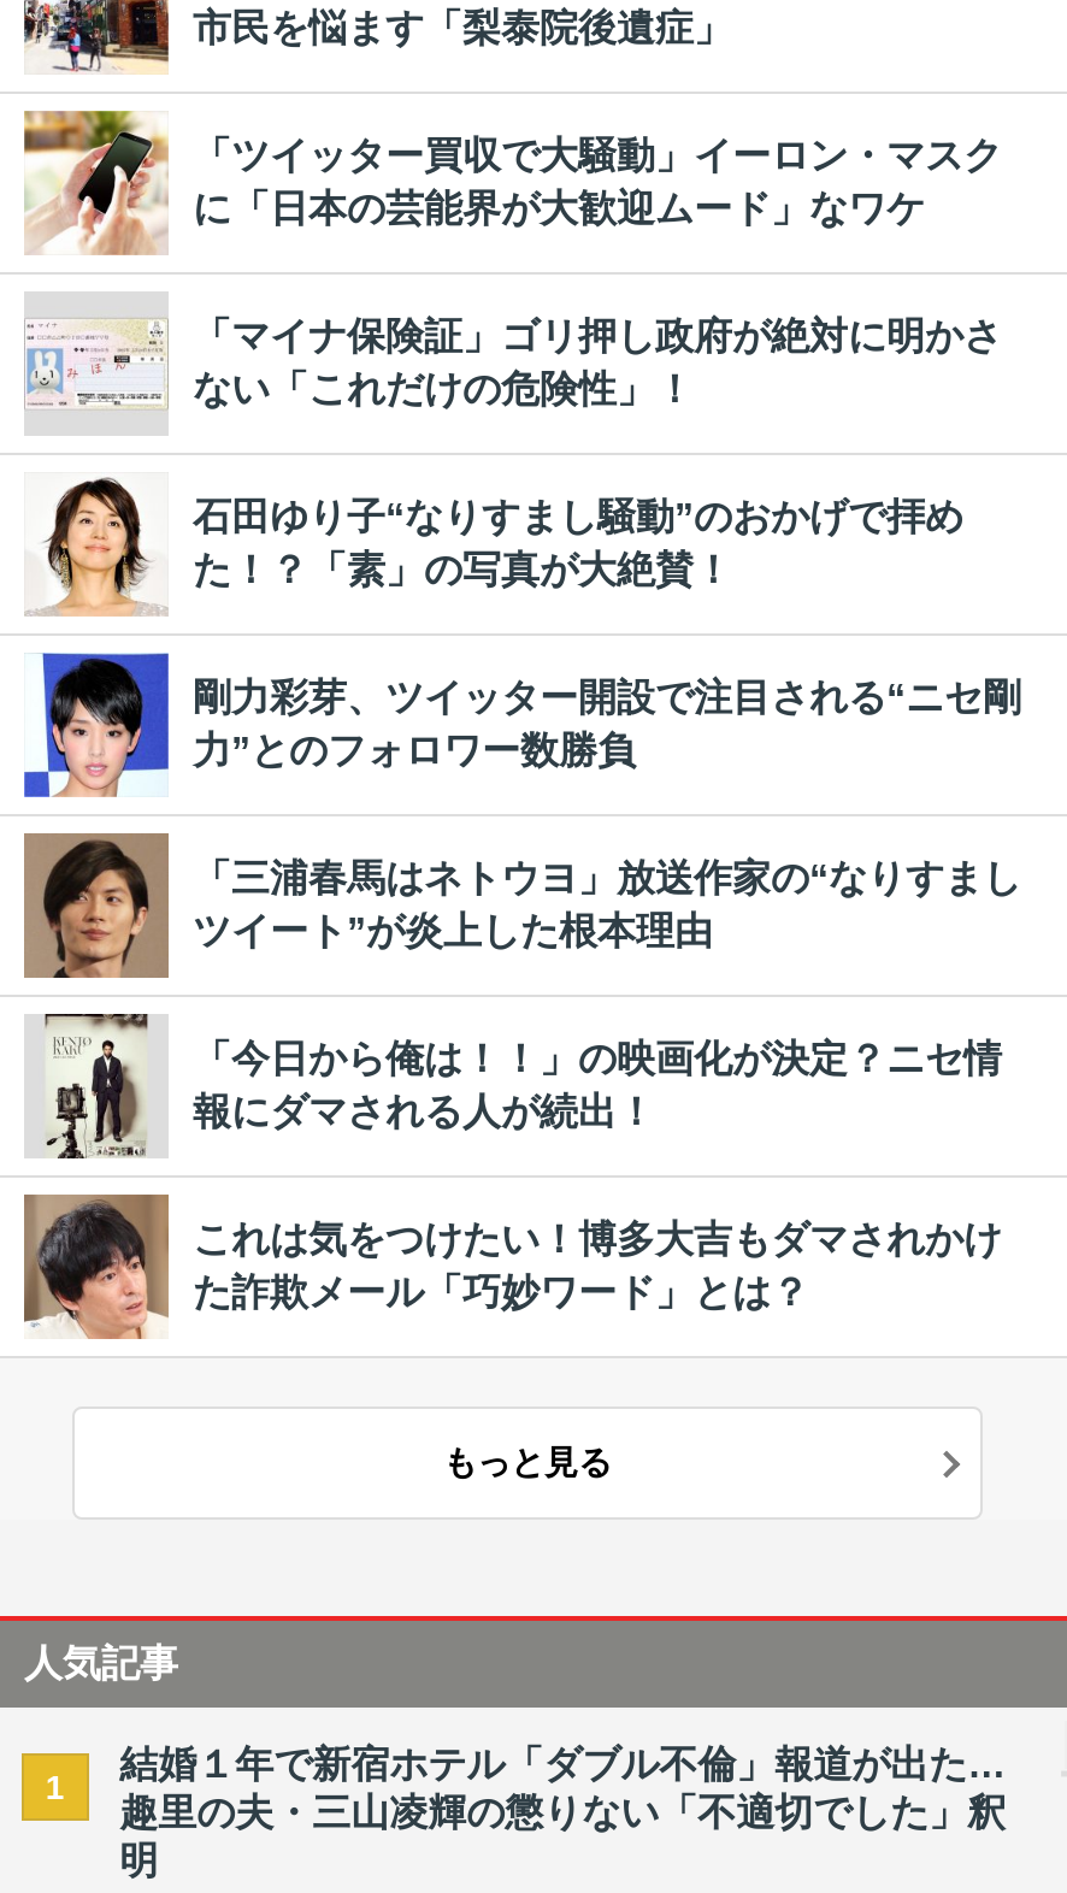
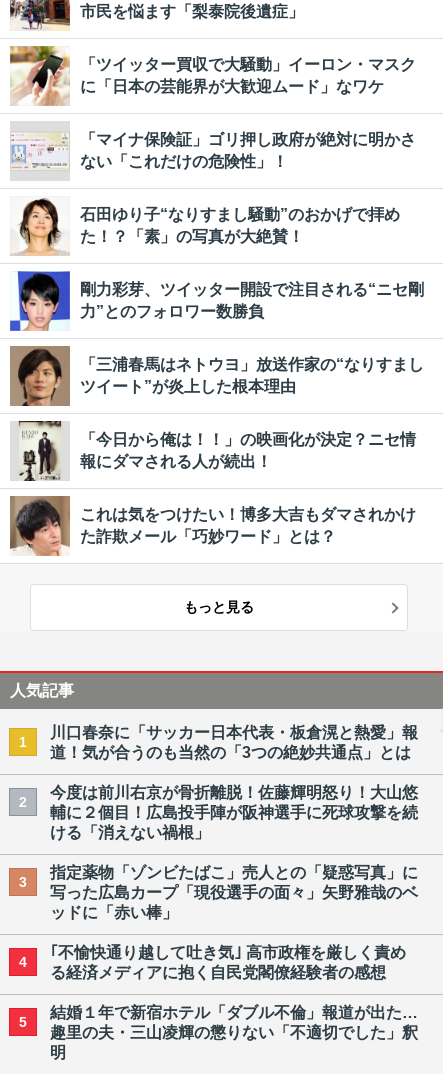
none -> [19,724,418,809] 川口春奈に「サッカー日本代表・板倉滉と熱愛」報 | 道！気が合うのも当然の「3つの絶妙共通点」とは | 2
none -> [19,784,418,889] 今度は前川右京が骨折離脱！佐藤輝明怒り！大山悠 | 輔に２個目！広島投手陣が阪神選手に死球攻撃を続 | ける「消えない禍根」 | 3
none -> [19,864,418,969] 指定薬物「ゾンビたばこ」売人との「疑惑写真」に | 写った広島カープ「現役選手の面々」矢野雅哉のベ | ッドに「赤い棒」 | 4
none -> [19,944,406,1029] ｢不愉快通り越して吐き気｣ 高市政権を厳しく責め | る経済メディアに抱く自民党閣僚経験者の感想 | 5

